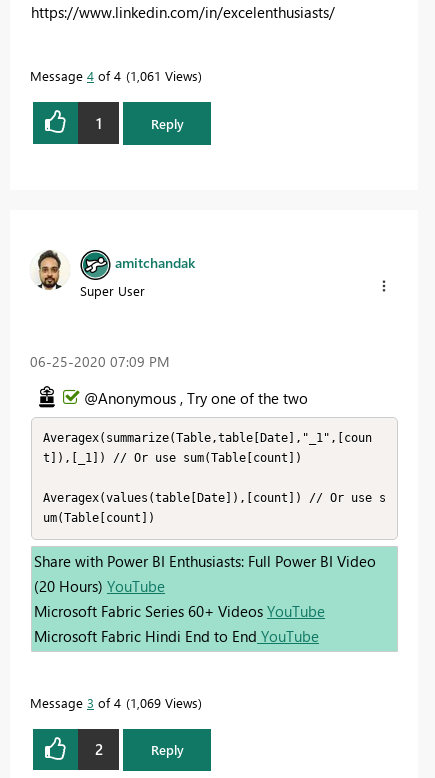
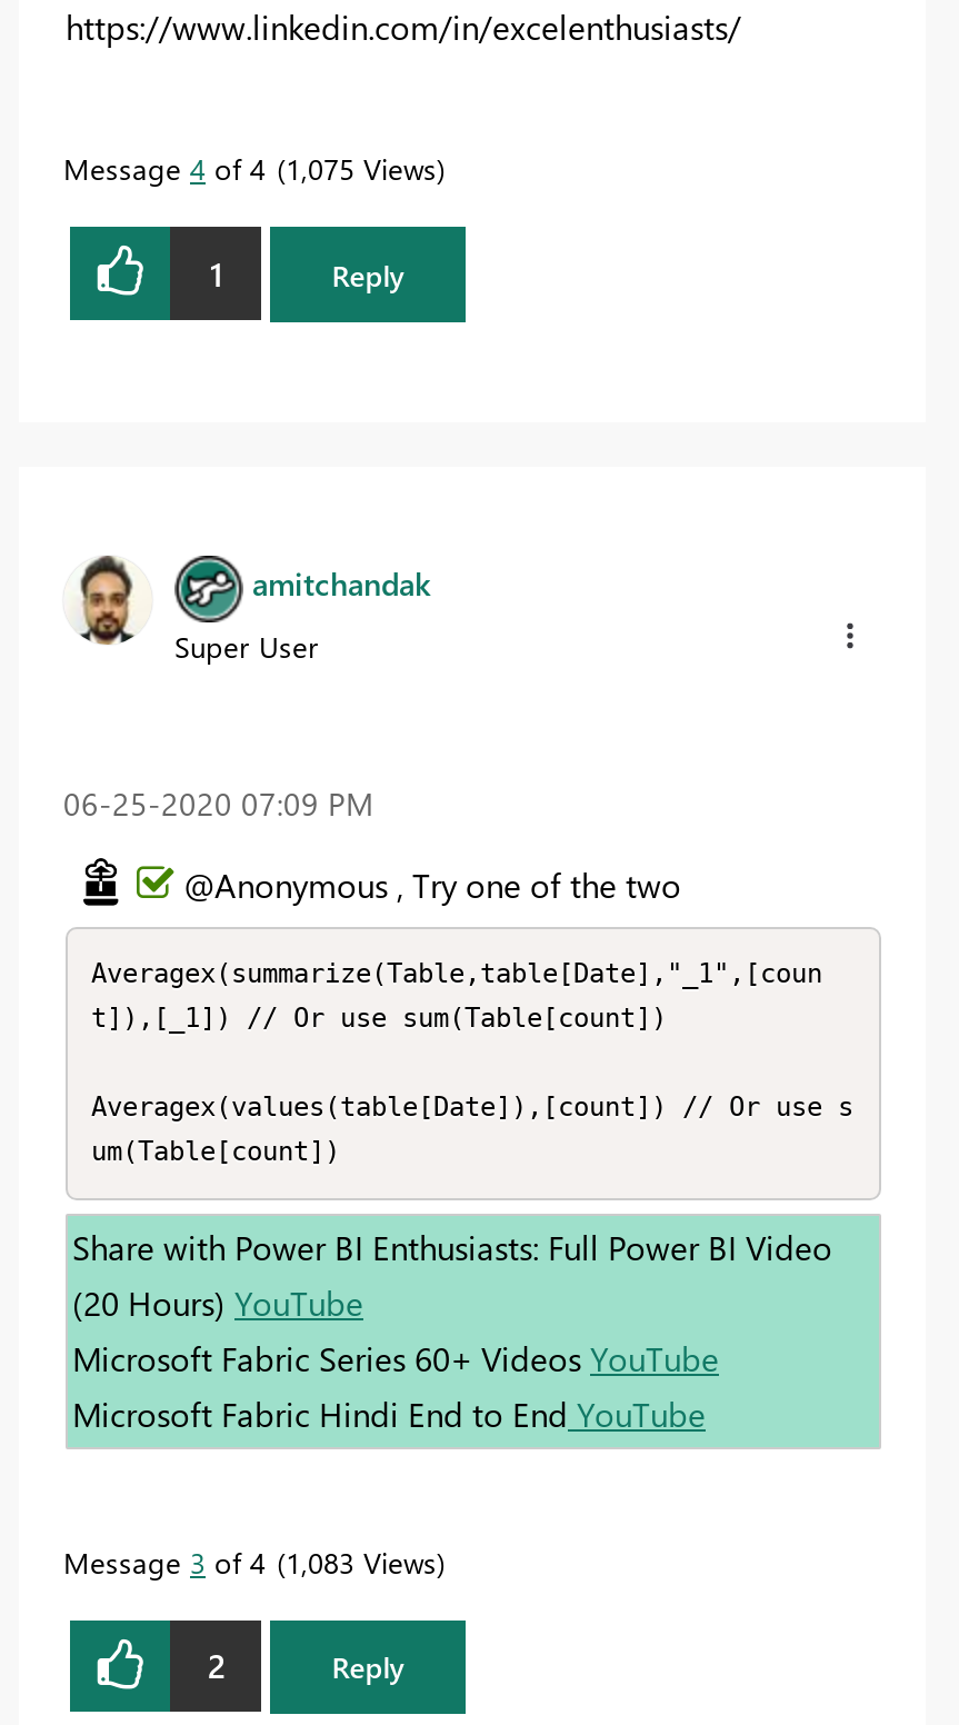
[30,67,198,84] Message 4 of 4 1,061 Views -> [63,150,437,188] Message 4 of 4 1,075 Views
[30,694,198,711] Message 3 of 4 1,069 Views -> [63,1542,437,1580] Message 3 of 4 1,083 Views

